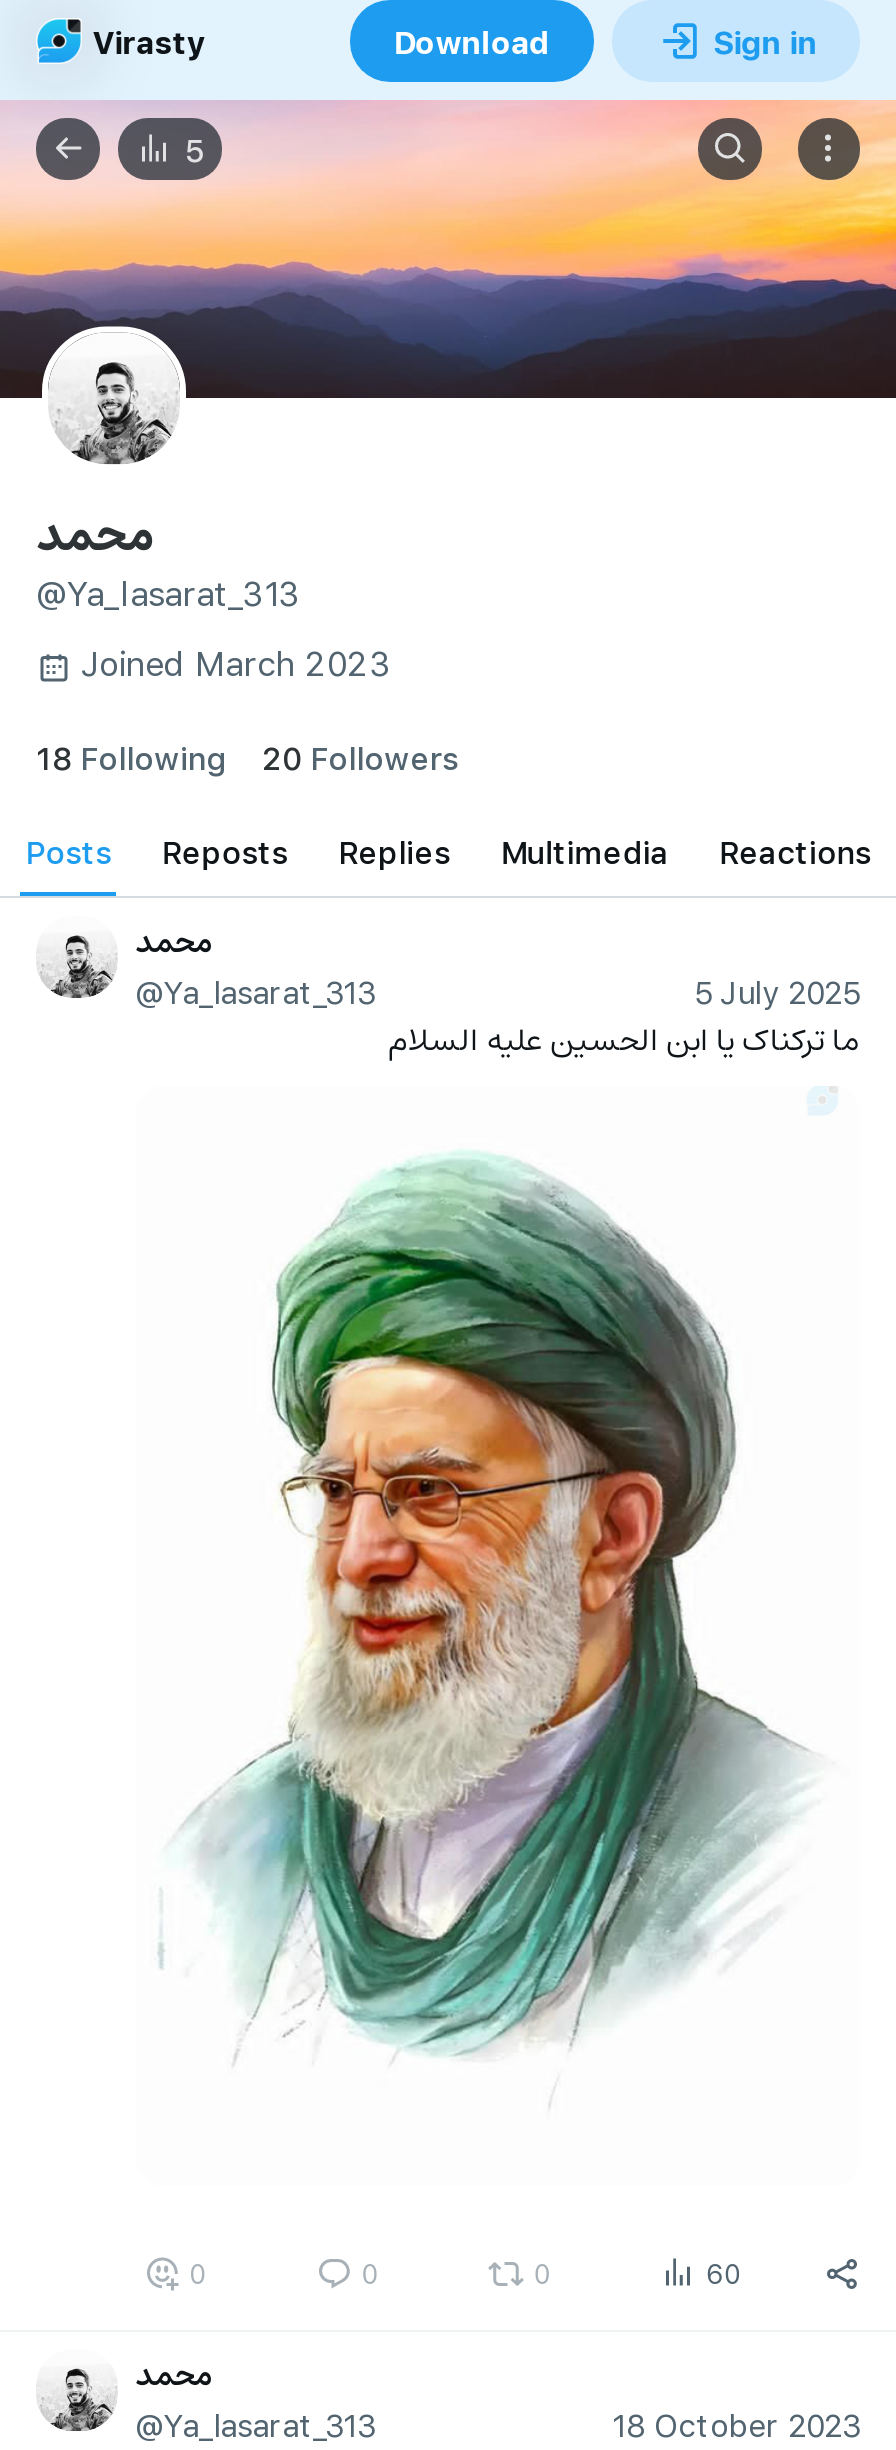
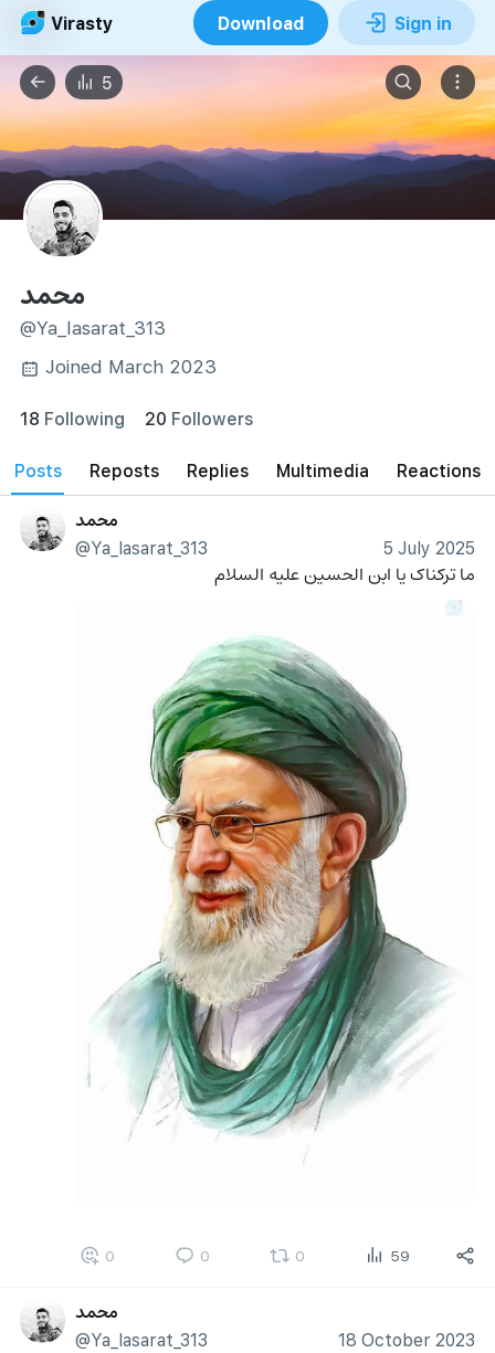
[706,2254,742,2292] 60 -> [390,1245,410,1266] 59

